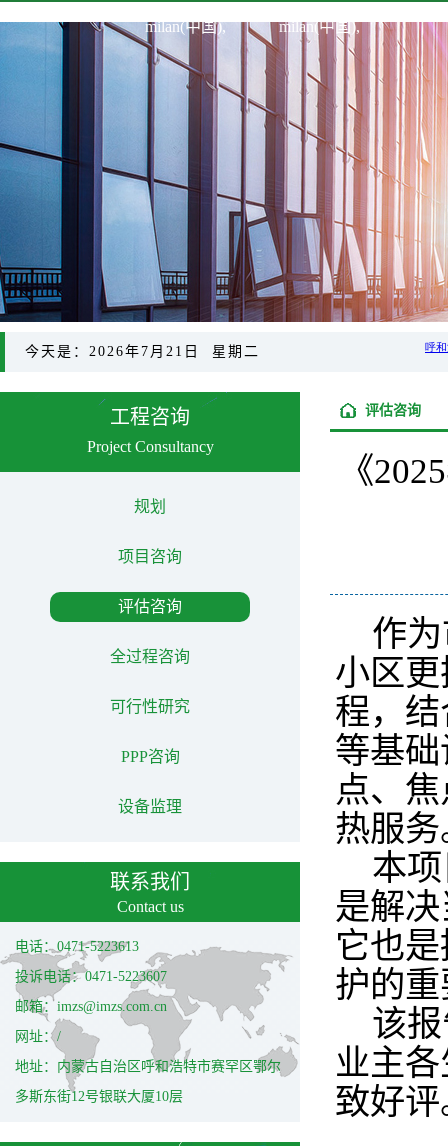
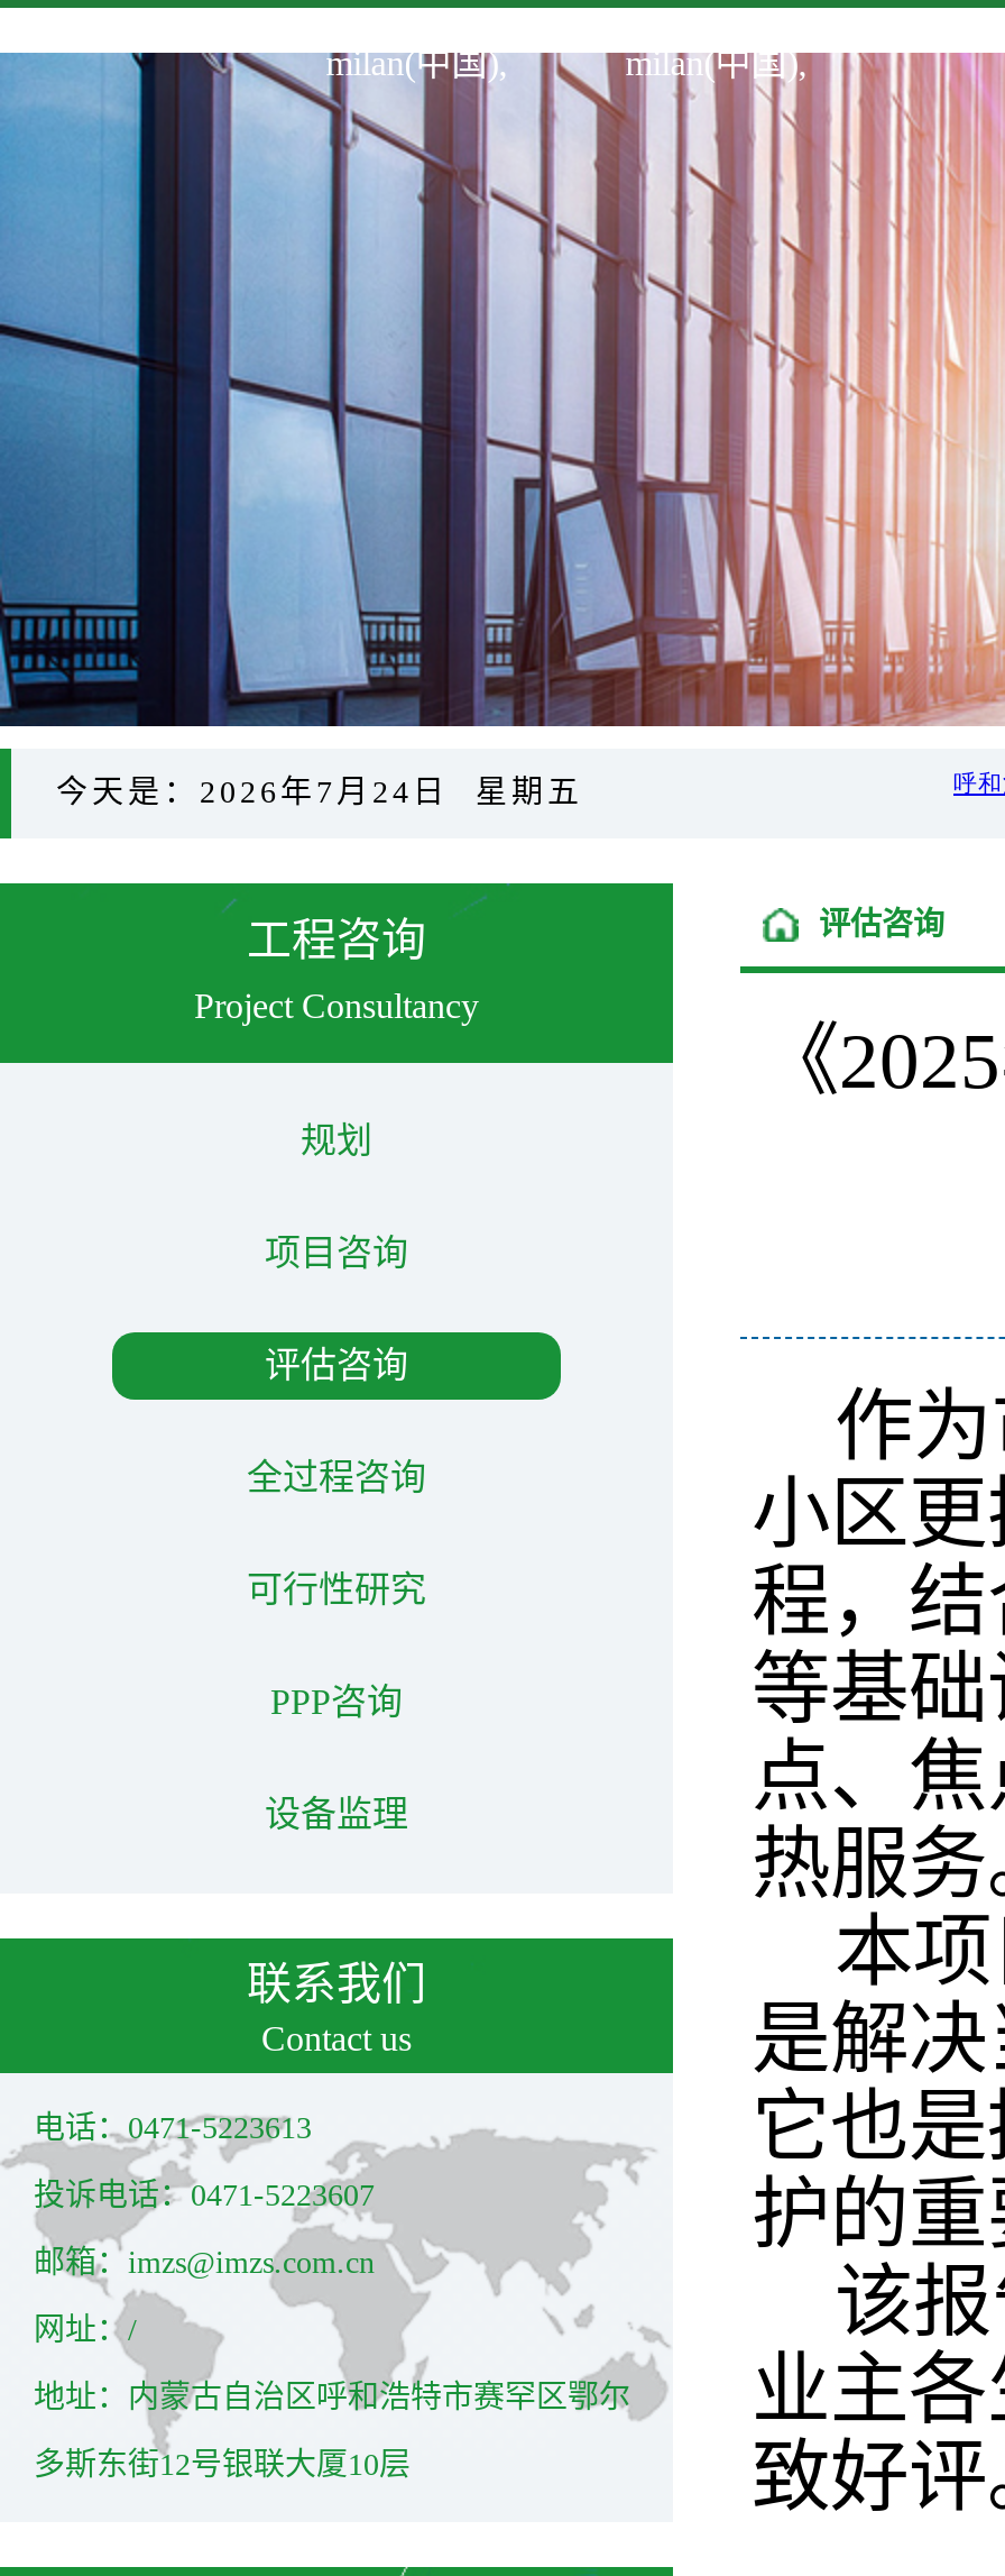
[25,344,260,359] 今天是：2026年7月21日 星期二 -> [56,776,583,809] 今天是：2026年7月24日 星期五

